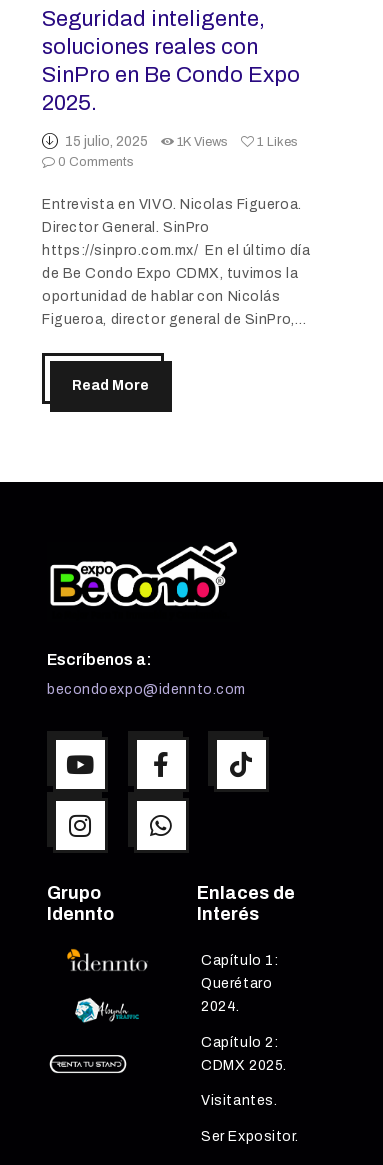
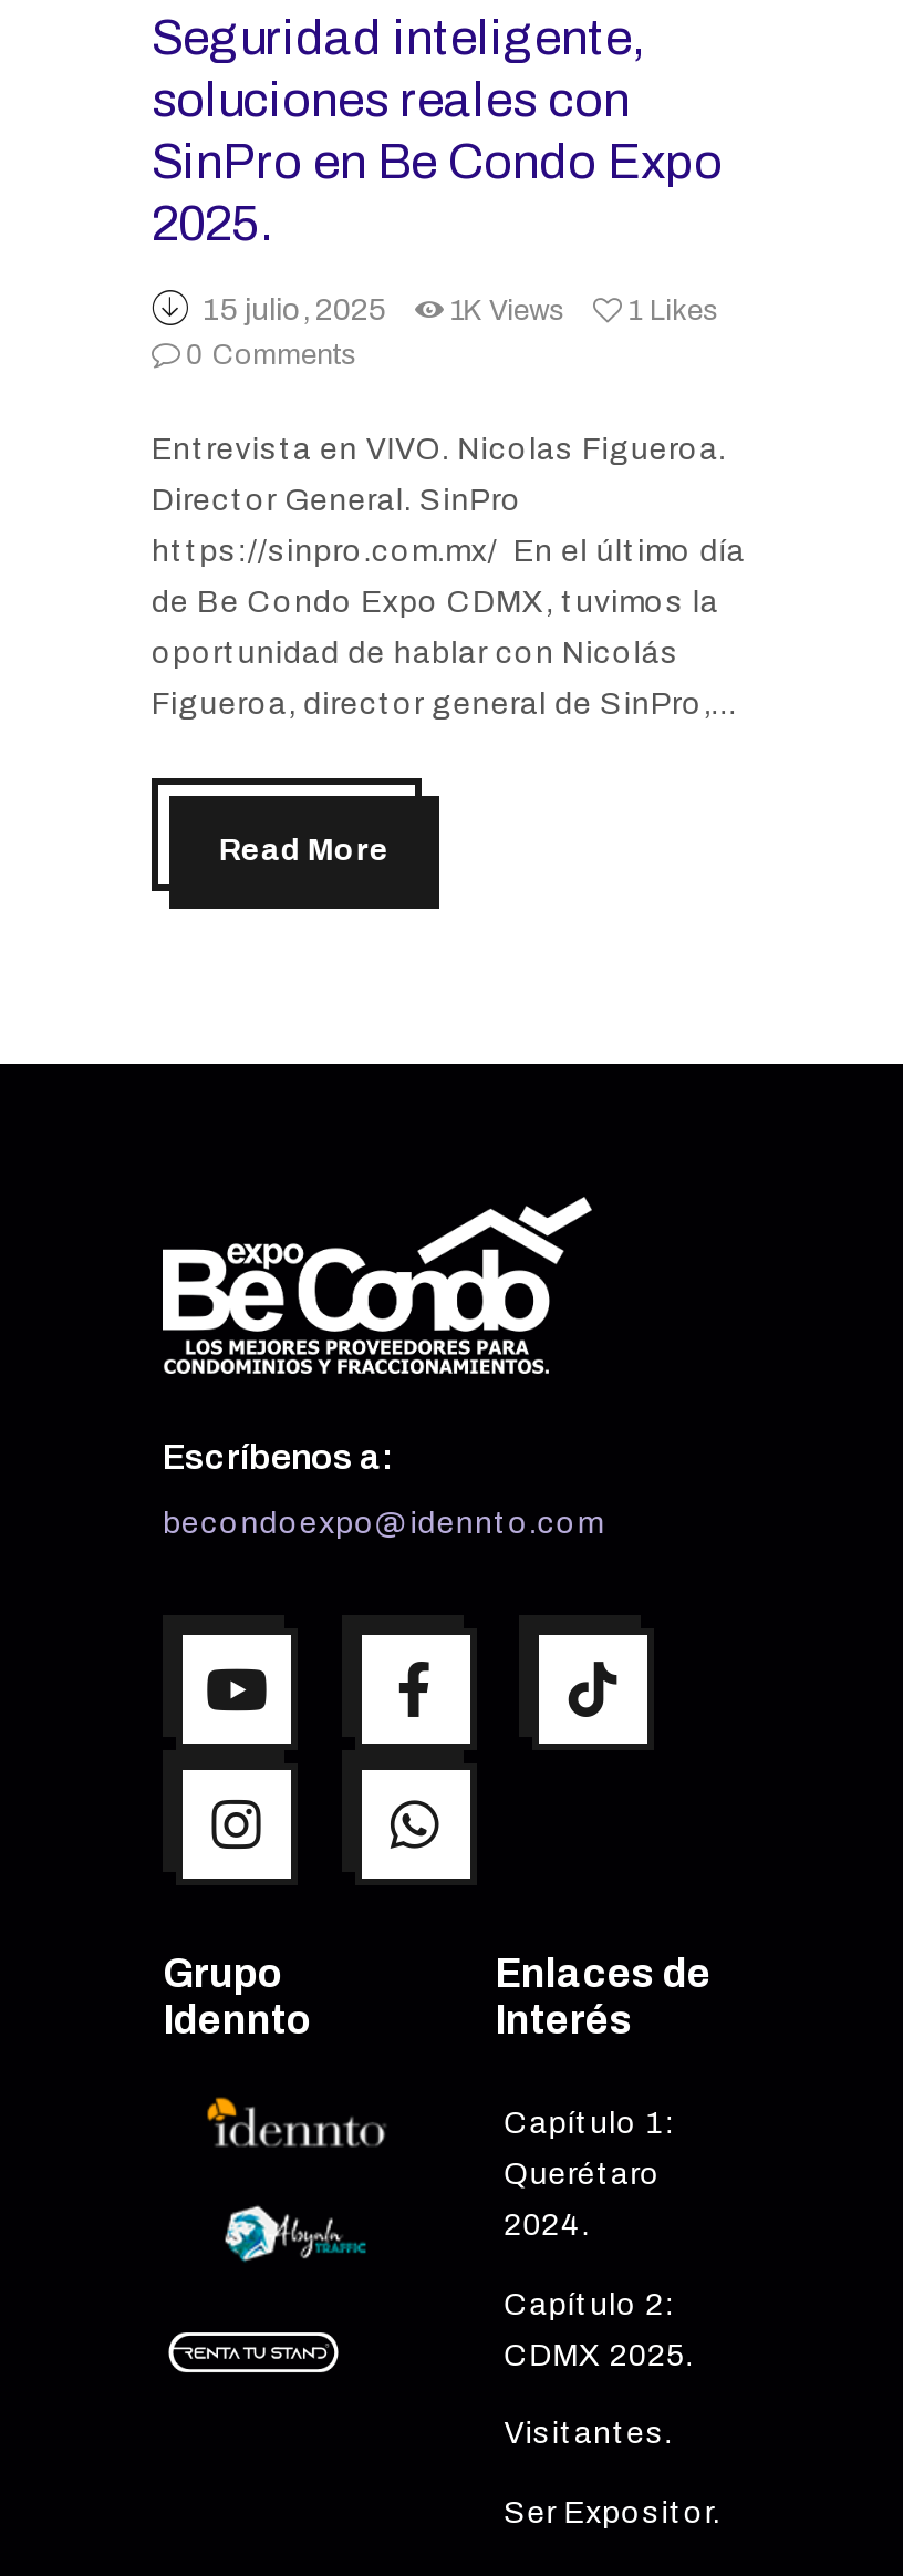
[47,541,240,622] [image] -> [160,1194,594,1376] [image]

